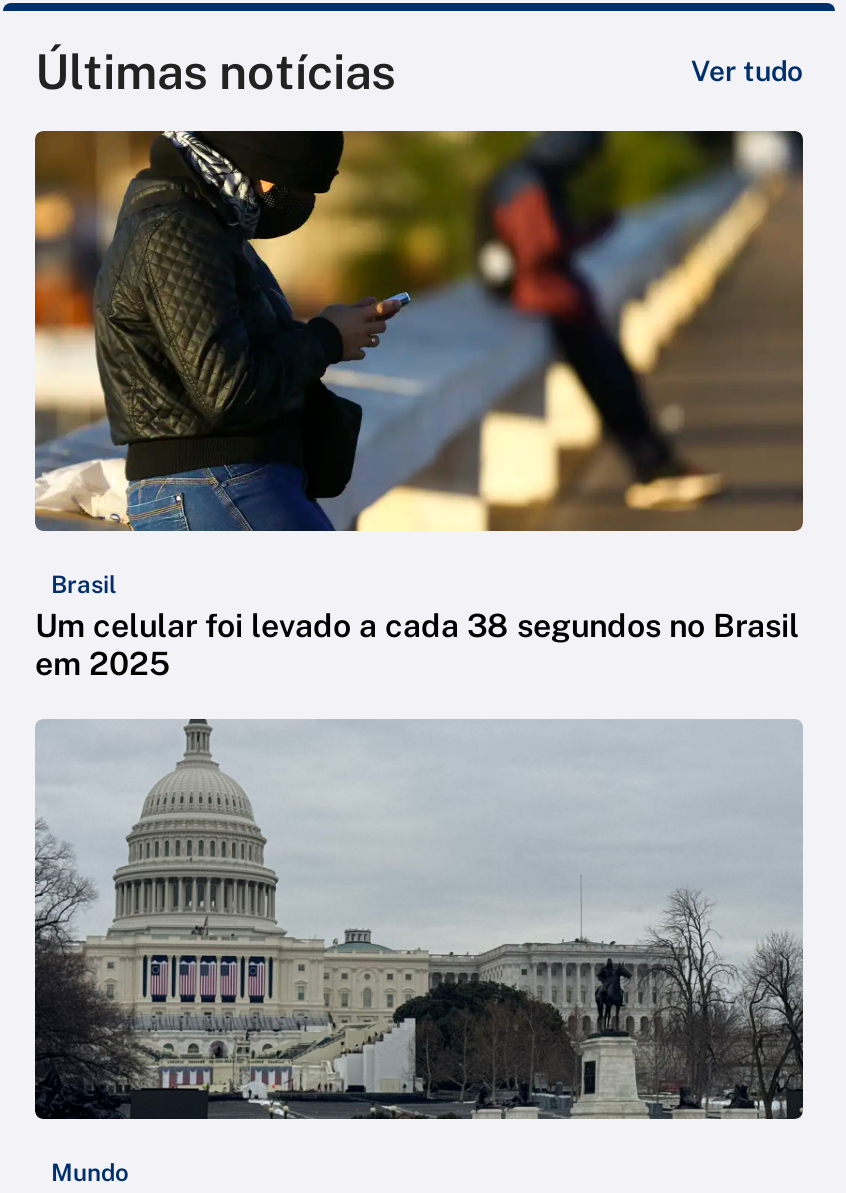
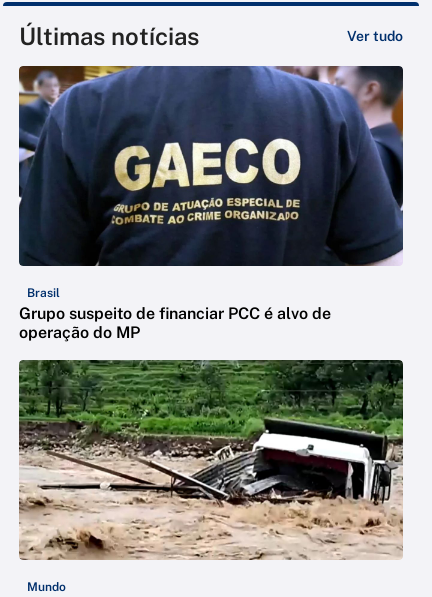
[33,129,805,684] [image] | Um celular foi levado a cada 38 segundos no Brasil | em 2025 -> [18,65,404,342] [image] | Grupo suspeito de financiar PCC é alvo de | operação do MP
[33,719,805,1121] [image] -> [18,359,404,561] [image]

